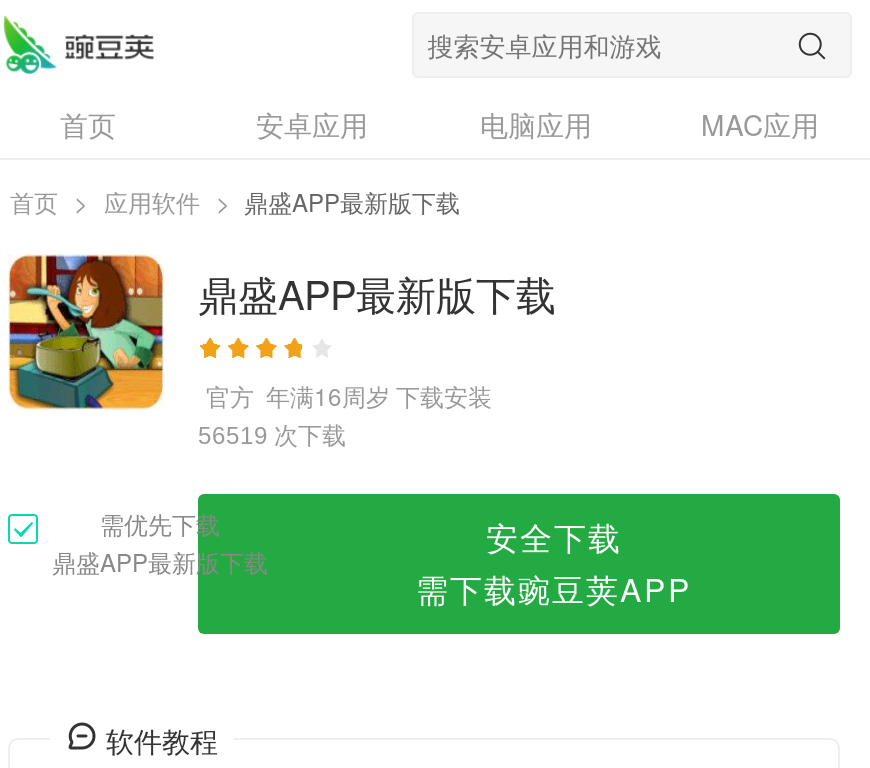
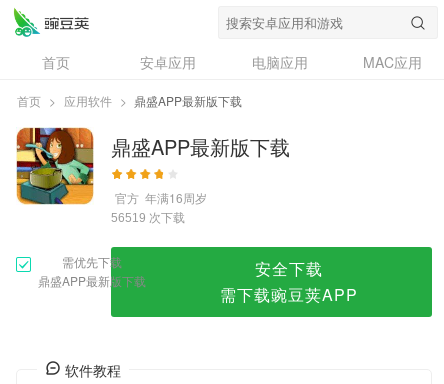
[206,378,492,412] 官方年满16周岁 下载安装 -> [115,189,207,206] 官方年满16周岁

